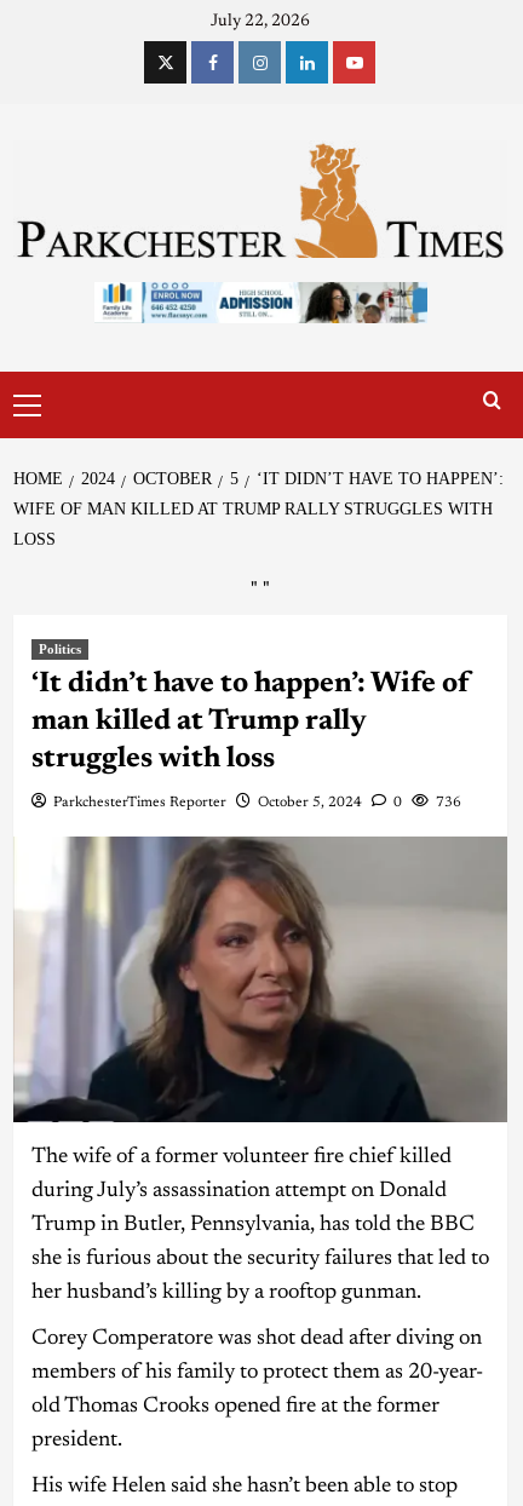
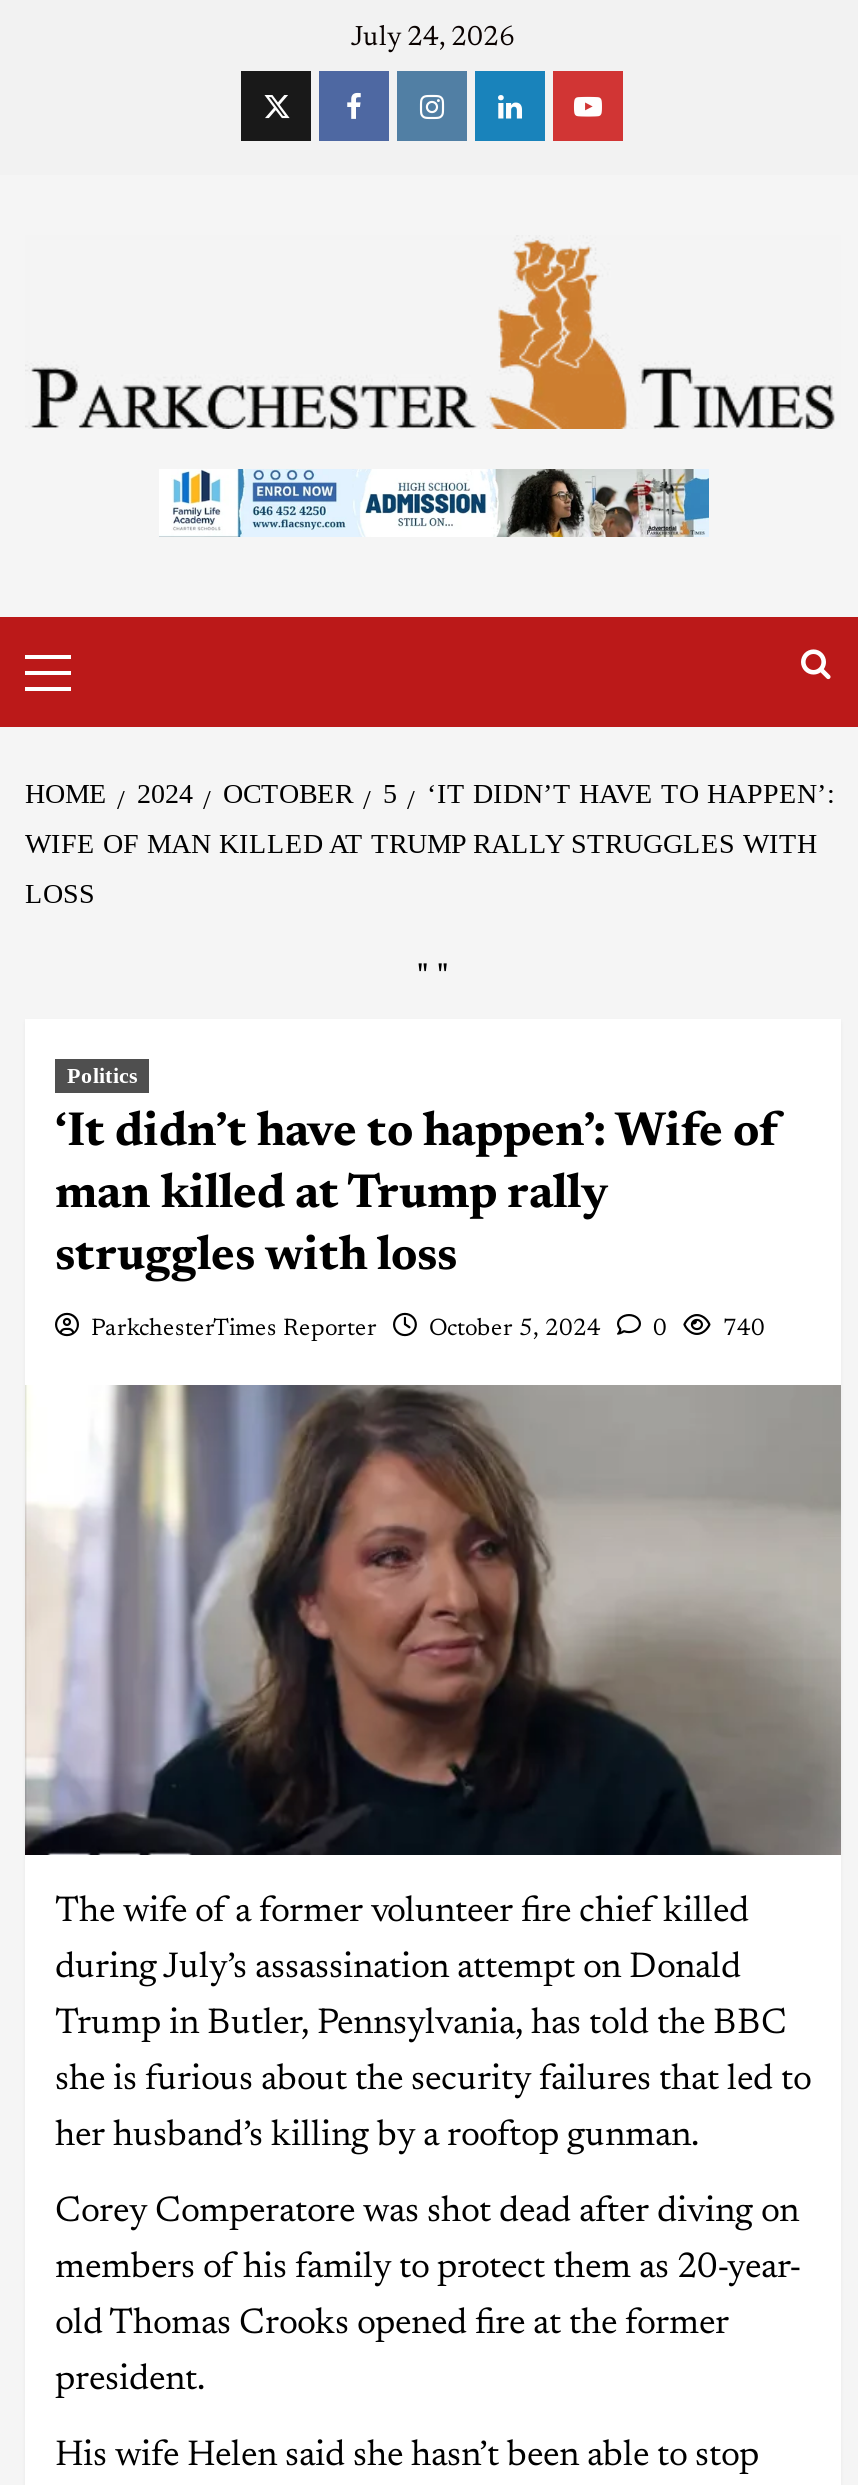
[211,13,310,30] July 22, 2026 -> [351,25,515,53] July 24, 2026
[436,795,461,810] 736 -> [723,1317,765,1341] 740

